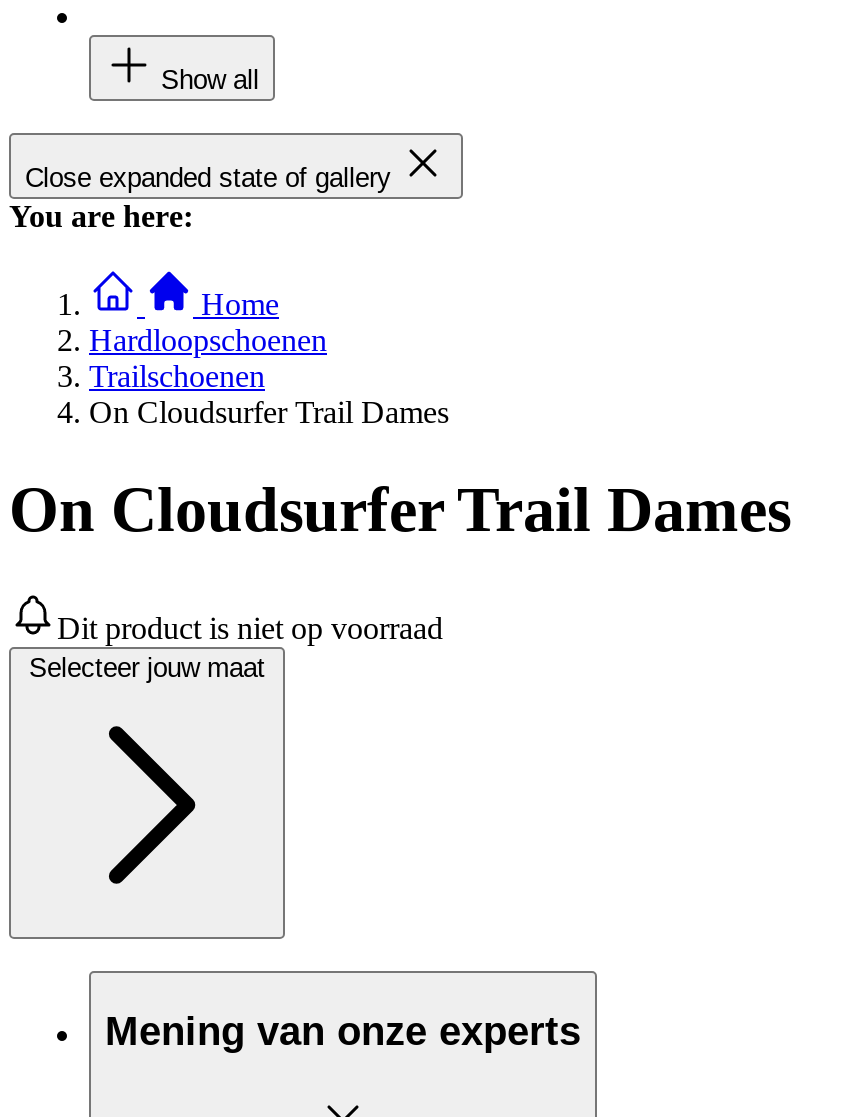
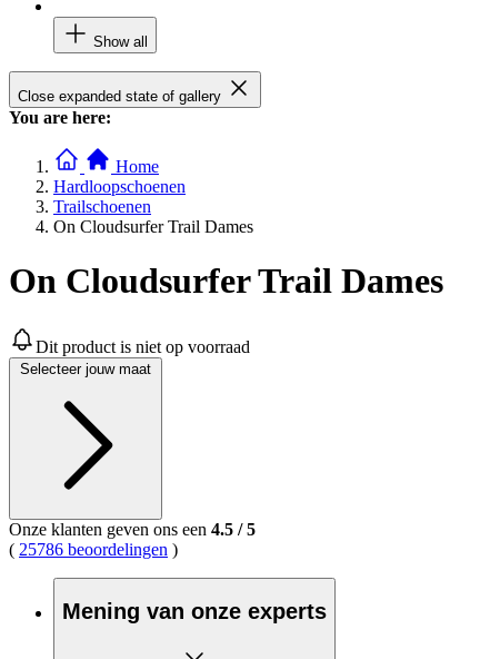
none -> [9,519,256,558] Onze klanten geven ons een 4.5 / 5 | (25786 beoordelingen)

